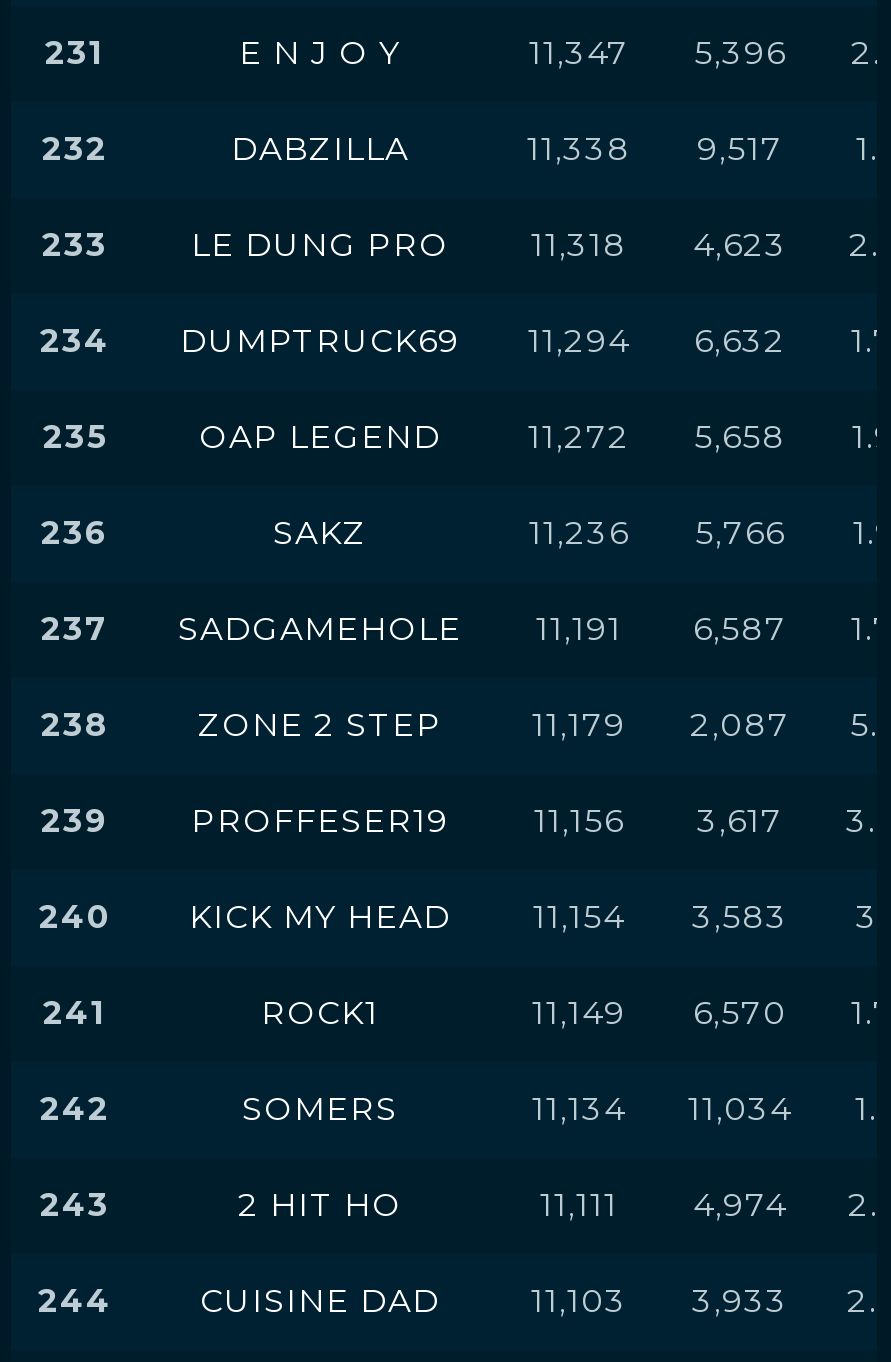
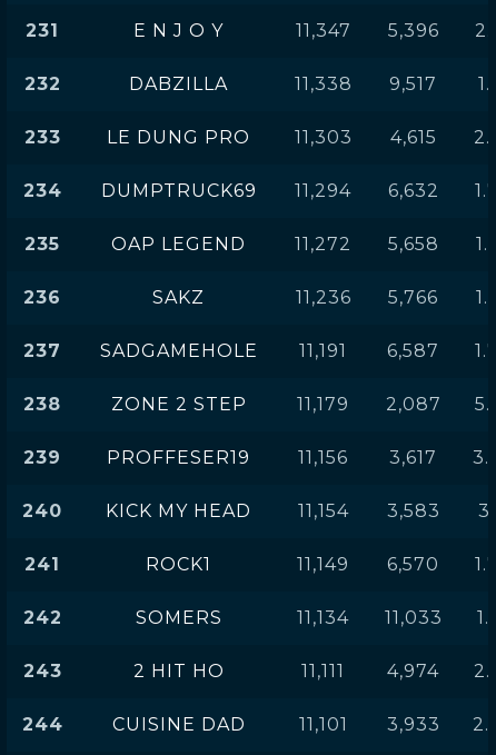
[531,226,627,264] 11,318 -> [294,127,352,148] 11,303
[693,226,787,264] 4,623 -> [390,127,437,148] 4,615
[688,1090,792,1128] 11,034 -> [384,607,442,628] 11,033
[531,1282,627,1320] 11,103 -> [299,714,348,735] 11,101

